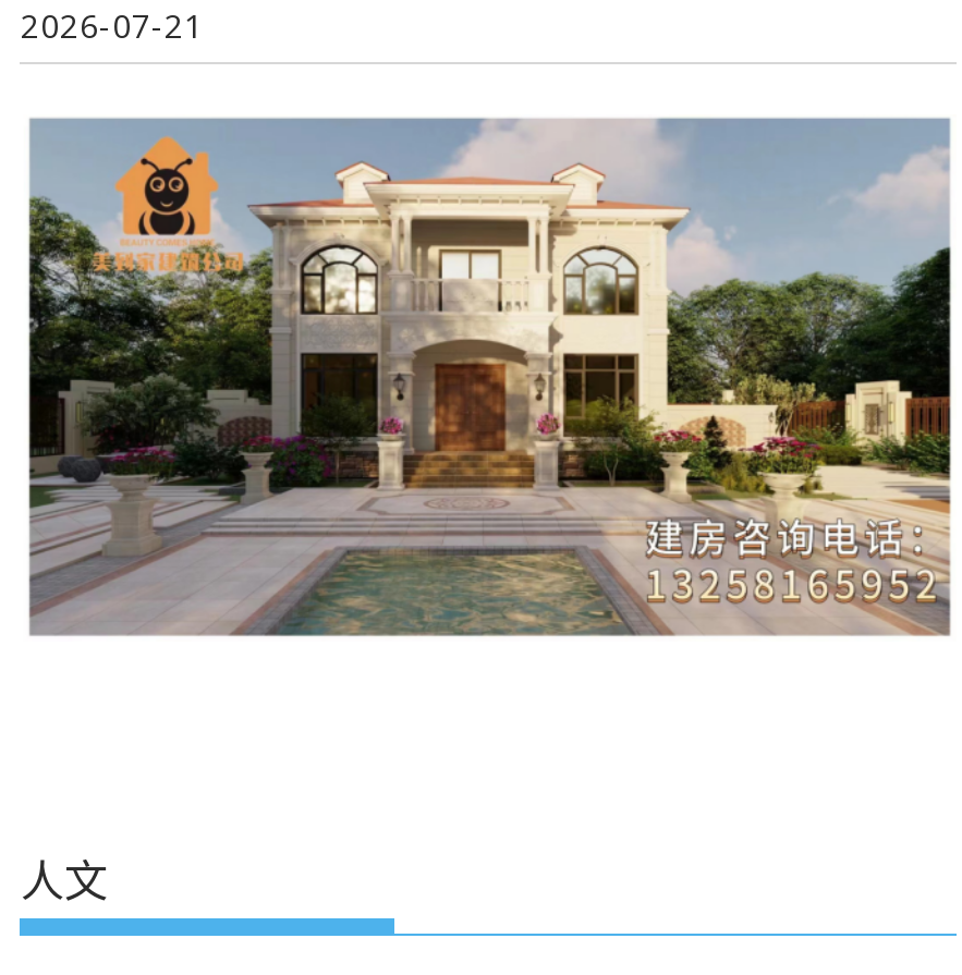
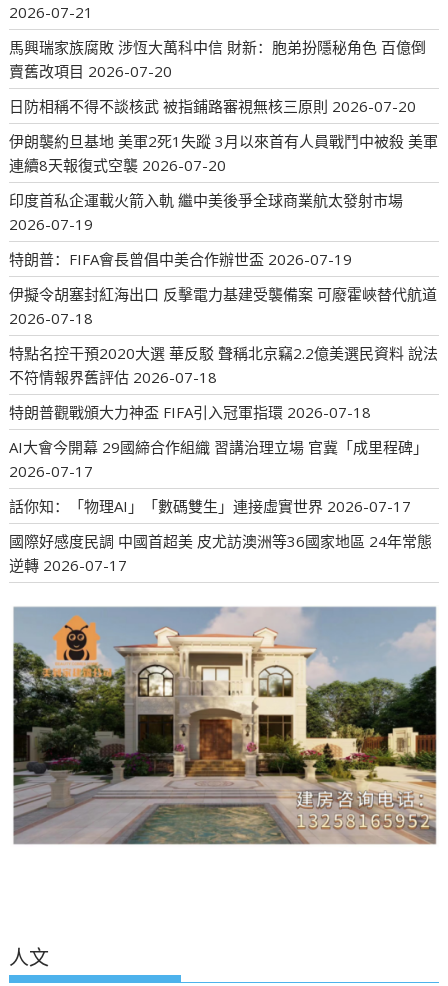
none -> [9,37,438,575] 馬興瑞家族腐敗 涉恆大萬科中信 財新：胞弟扮隱秘角色 百億倒 | 賣舊改項目 2026-07-20 | 日防相稱不得不談核武 被指鋪路審視無核三原則 2026-07-20 | 伊朗襲約旦基地 美軍2死1失蹤 3月以來首有人員戰鬥中被殺 美軍 | 連續8天報復式空襲 2026-07-20 | 印度首私企運載火箭入軌 繼中美後爭全球商業航太發射市場 | 2026-07-19 | 特朗普：FIFA會長曾倡中美合作辦世盃 2026-07-19 | 伊擬令胡塞封紅海出口 反擊電力基建受襲備案 可廢霍峽替代航道 | 2026-07-18 | 特點名控干預2020大選 華反駁 聲稱北京竊2.2億美選民資料 說法 | 不符情報界舊評估 2026-07-18 | 特朗普觀戰頒大力神盃 FIFA引入冠軍指環 2026-07-18 | AI大會今開幕 29國締合作組織 習講治理立場 官冀「成里程碑」 | 2026-07-17 | 話你知：「物理AI」「數碼雙生」連接虛實世界 2026-07-17 | 國際好感度民調 中國首超美 皮尤訪澳洲等36國家地區 24年常態 | 逆轉 2026-07-17

